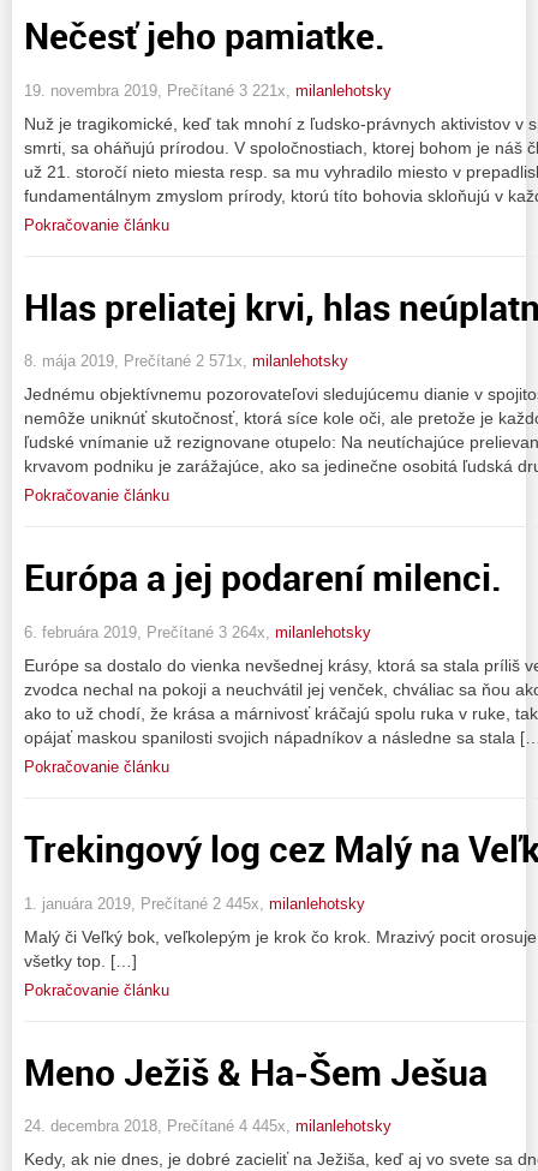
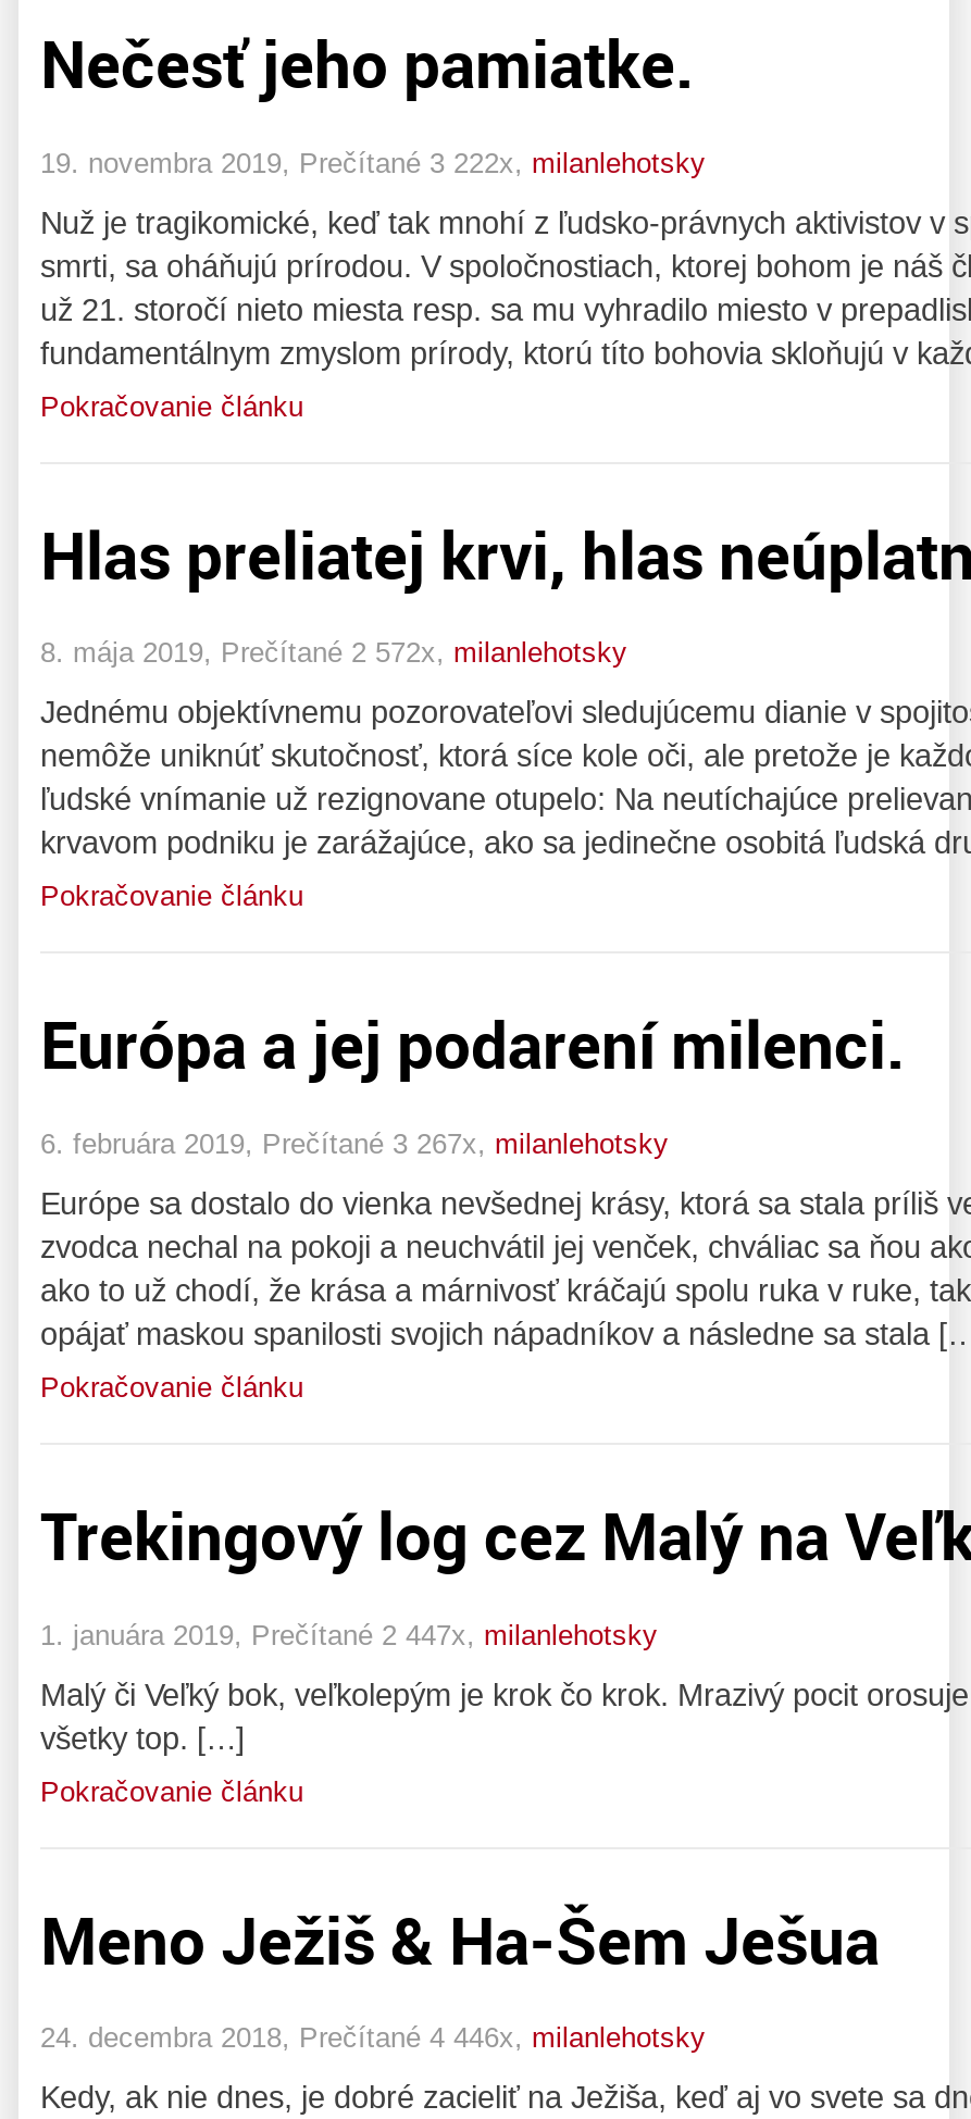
[24,81,391,99] 19. novembra 2019, Prečítané 3 221x, milanlehotsky -> [40,146,706,179] 19. novembra 2019, Prečítané 3 222x, milanlehotsky
[24,352,348,370] 8. mája 2019, Prečítané 2 571x, milanlehotsky -> [40,637,627,669] 8. mája 2019, Prečítané 2 572x, milanlehotsky
[24,623,371,641] 6. februára 2019, Prečítané 3 264x, milanlehotsky -> [40,1127,669,1160] 6. februára 2019, Prečítané 3 267x, milanlehotsky
[24,894,365,912] 1. januára 2019, Prečítané 2 445x, milanlehotsky -> [40,1618,658,1651] 1. januára 2019, Prečítané 2 447x, milanlehotsky
[24,1117,391,1135] 24. decembra 2018, Prečítané 4 445x, milanlehotsky -> [40,2022,706,2054] 24. decembra 2018, Prečítané 4 446x, milanlehotsky

